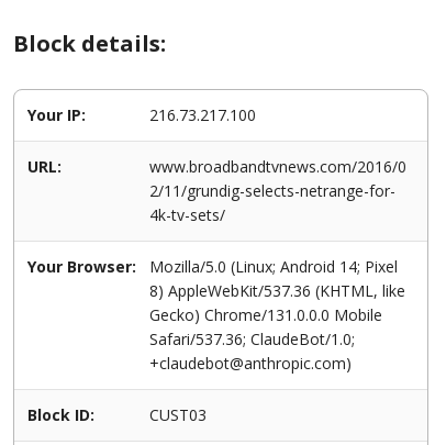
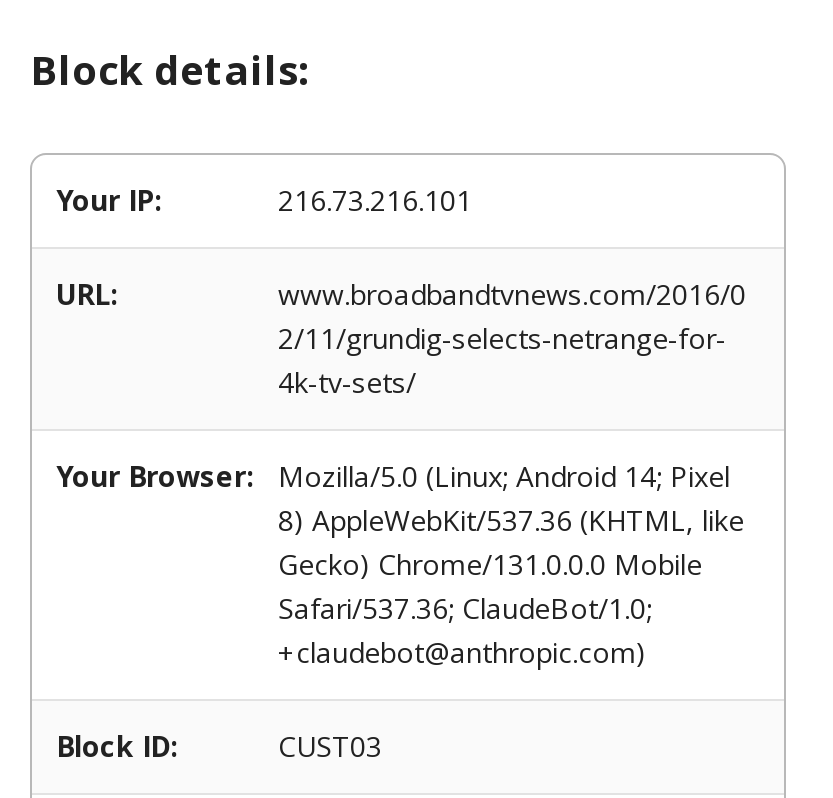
[149,104,256,125] 216.73.217.100 -> [278,181,472,219] 216.73.216.101

